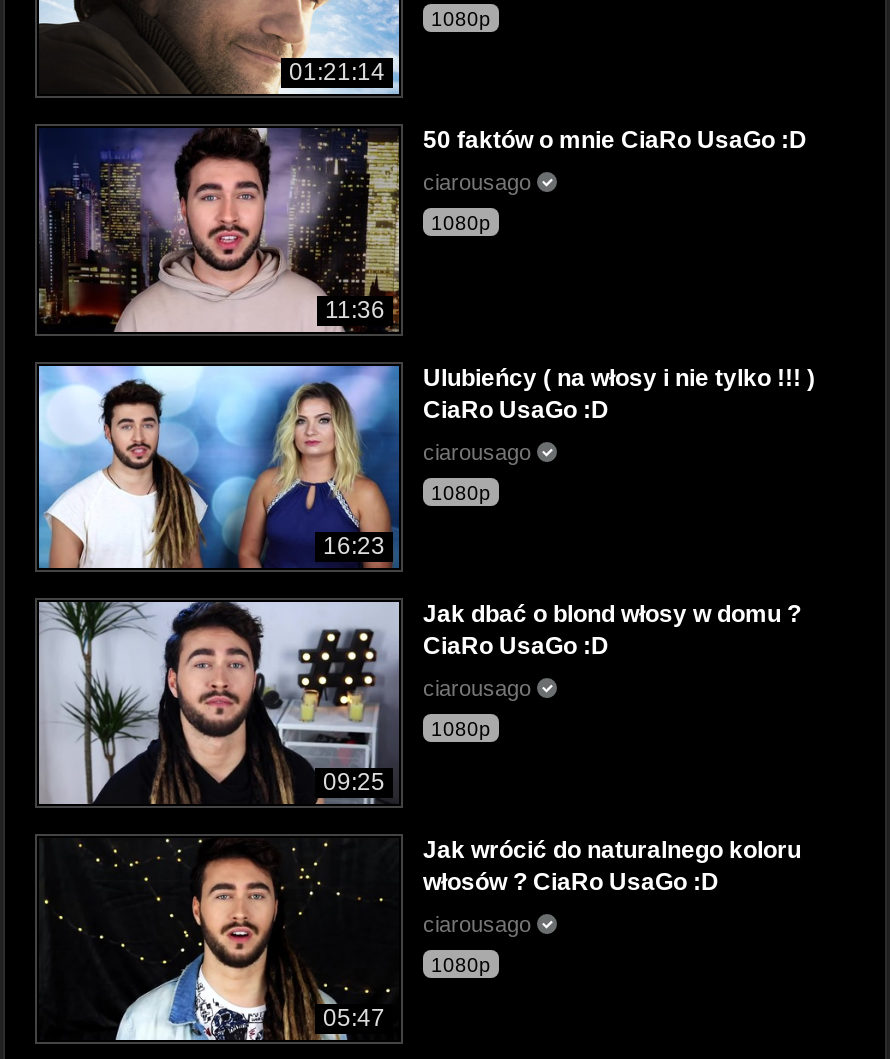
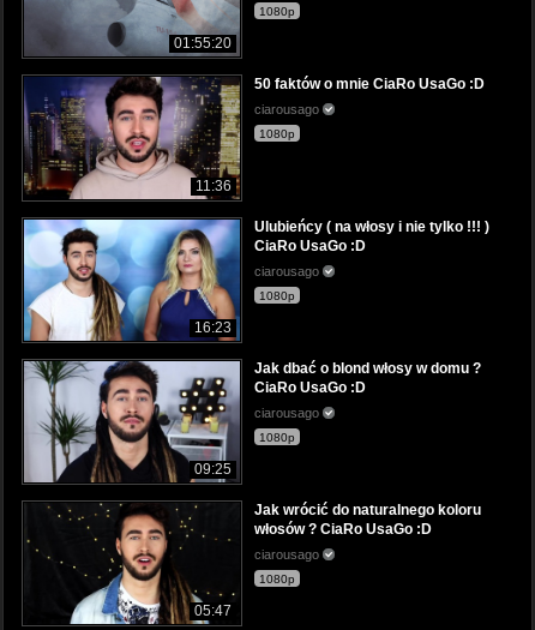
[289,59,385,87] 01:21:14 -> [174,35,232,52] 01:55:20

